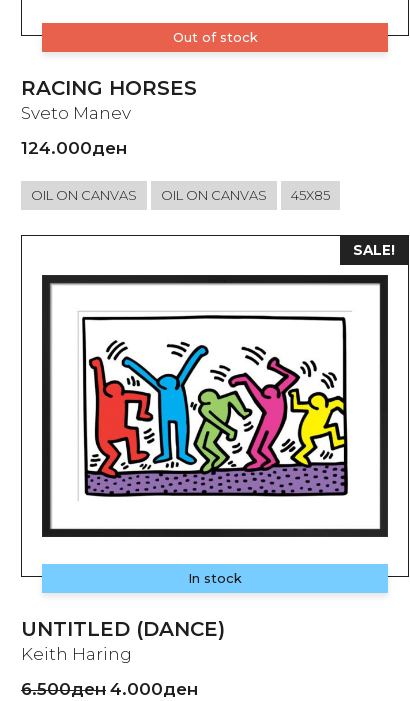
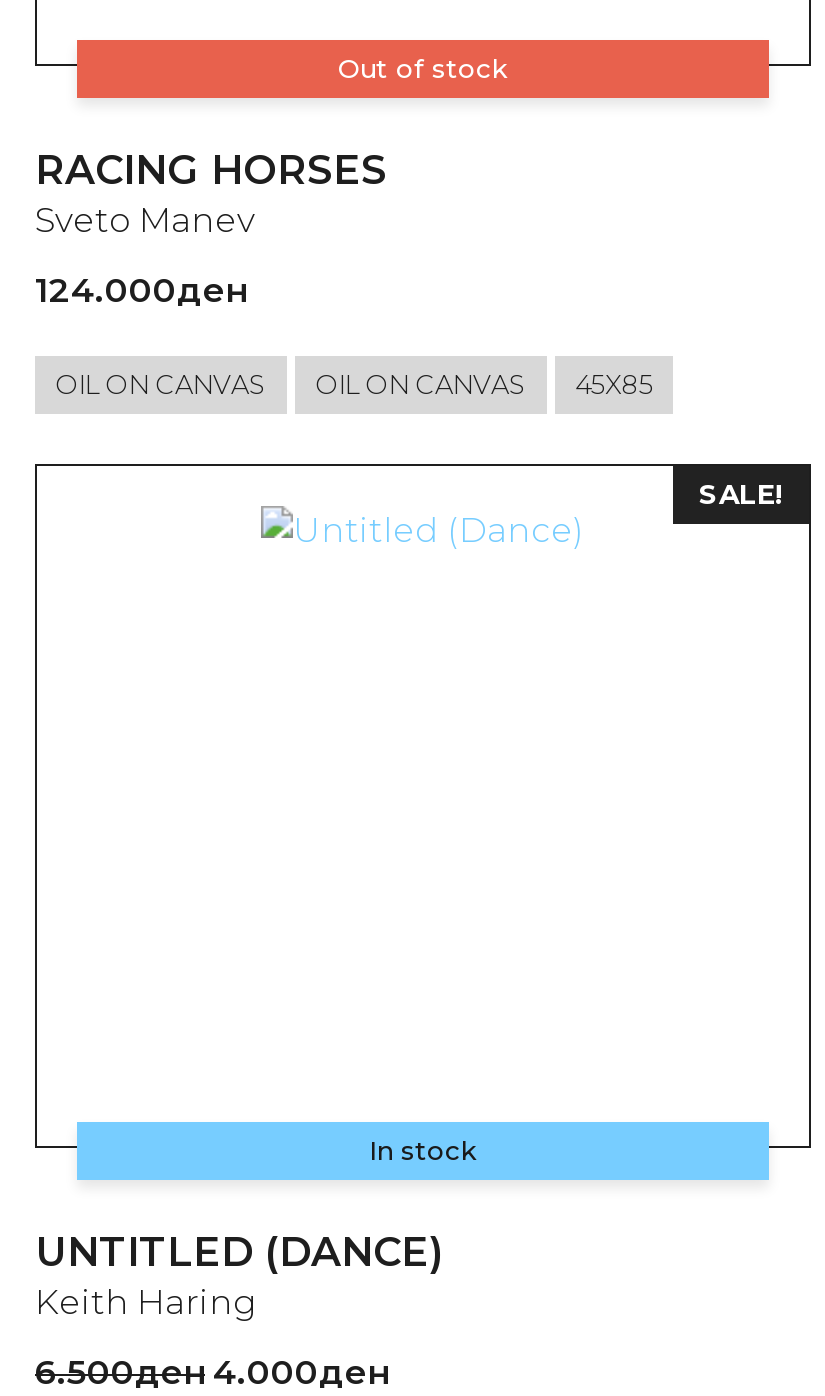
[41,257,389,538] [image] -> none

